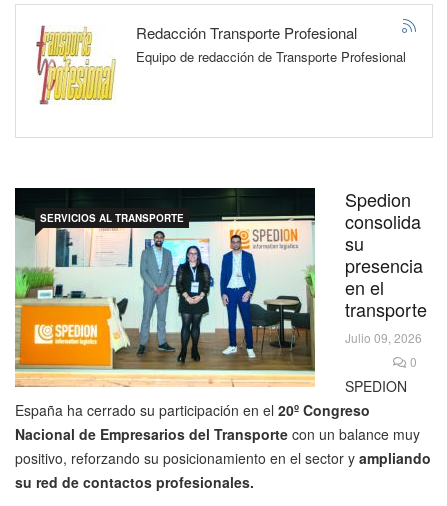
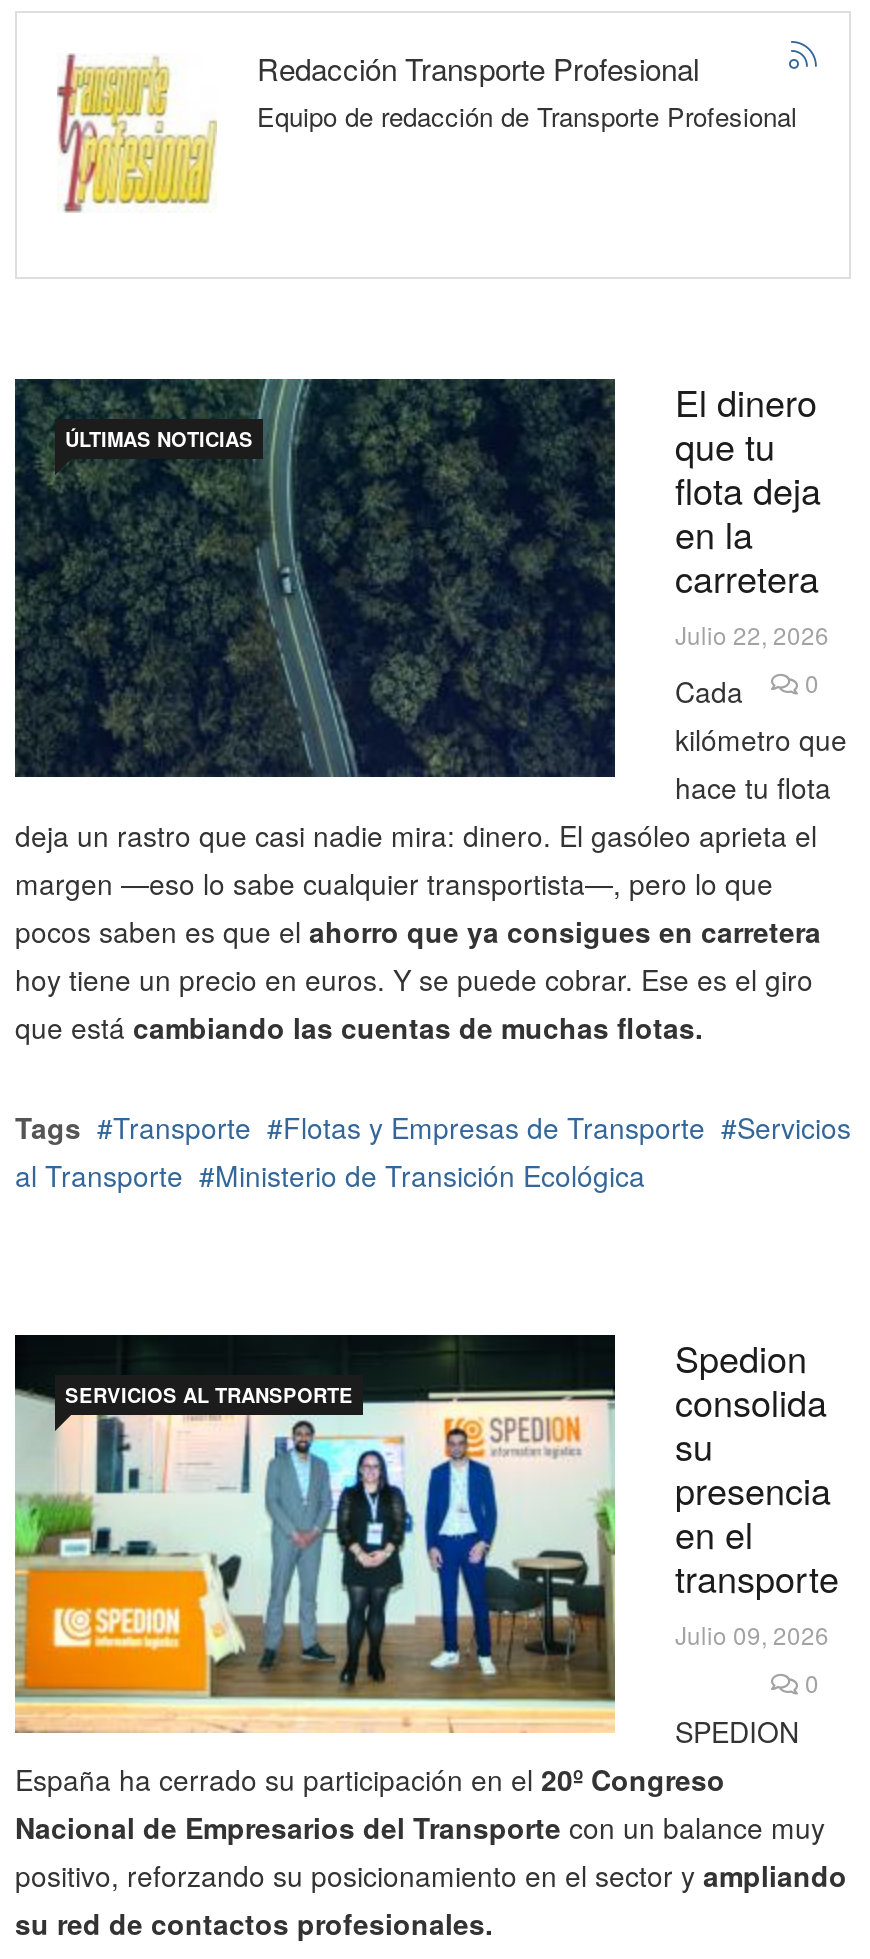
none -> [13,377,617,779] [image] | ÚLTIMAS NOTICIAS
none -> [15,375,851,1195] El dinero | que tu | flota deja | en la | carretera | Julio 22, 2026 | 0 | Cada | kilómetro que | hace tu flota | deja un rastro que casi nadie mira: dinero. El gasóleo aprieta el | margen —eso lo sabe cualquier transportista—, pero lo que | pocos saben es que el ahorro que ya consigues en carretera | hoy tiene un precio en euros. Y se puede cobrar. Ese es el giro | que está cambiando las cuentas de muchas flotas. | Tags | Transporte | Flotas y Empresas de Transporte | Servicios | al Transporte | Ministerio de Transición Ecológica

